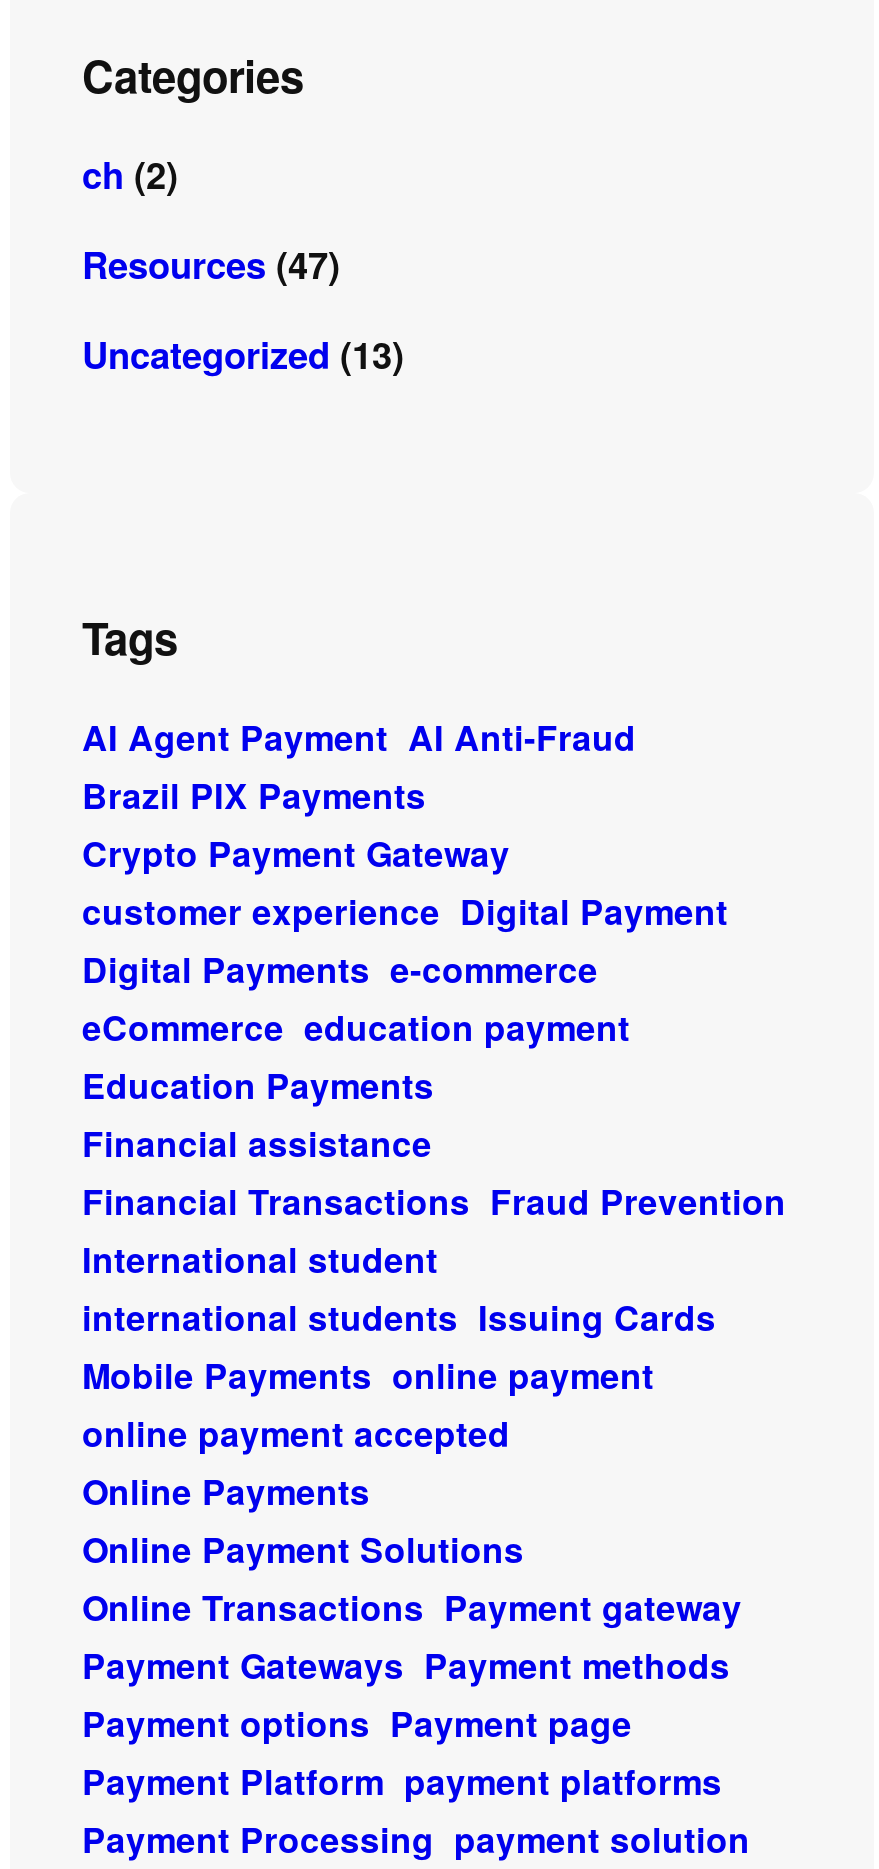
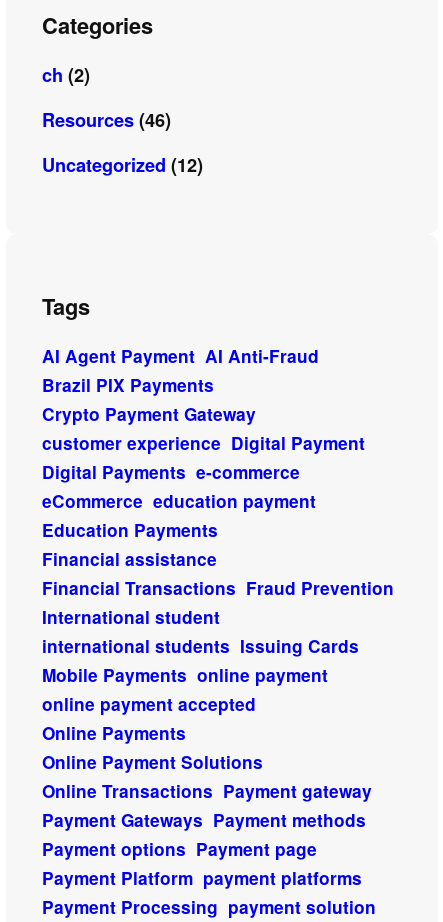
[82,239,340,291] Resources (47) -> [42,107,171,133] Resources (46)
[82,329,404,381] Uncategorized (13) -> [42,152,203,178] Uncategorized (12)

